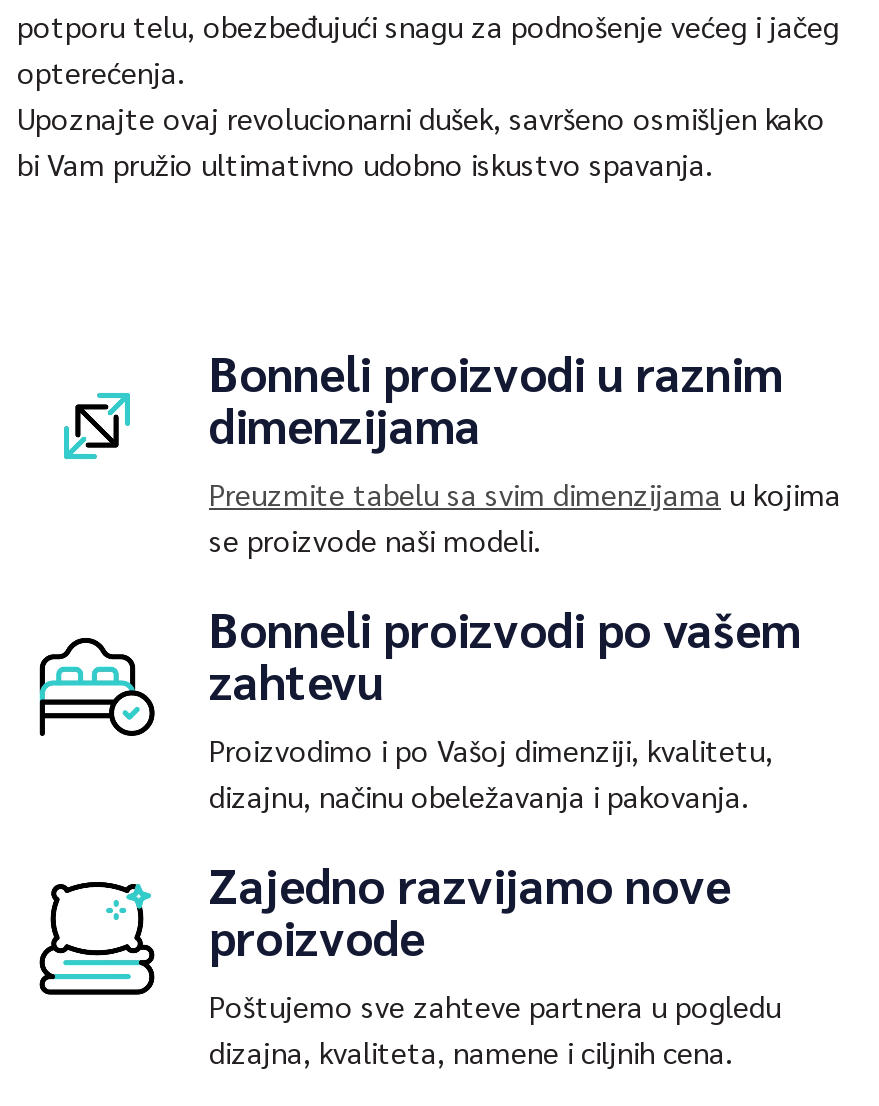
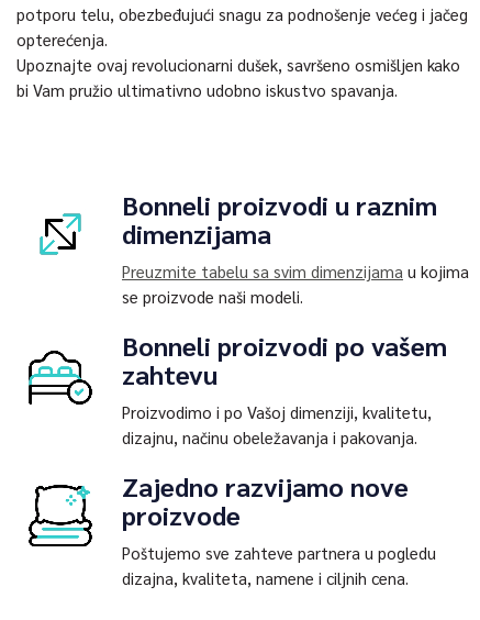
[59,388,135,464] [image] -> [38,212,82,256] [image]

